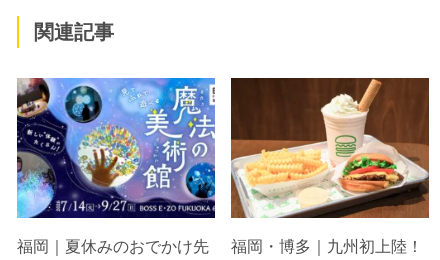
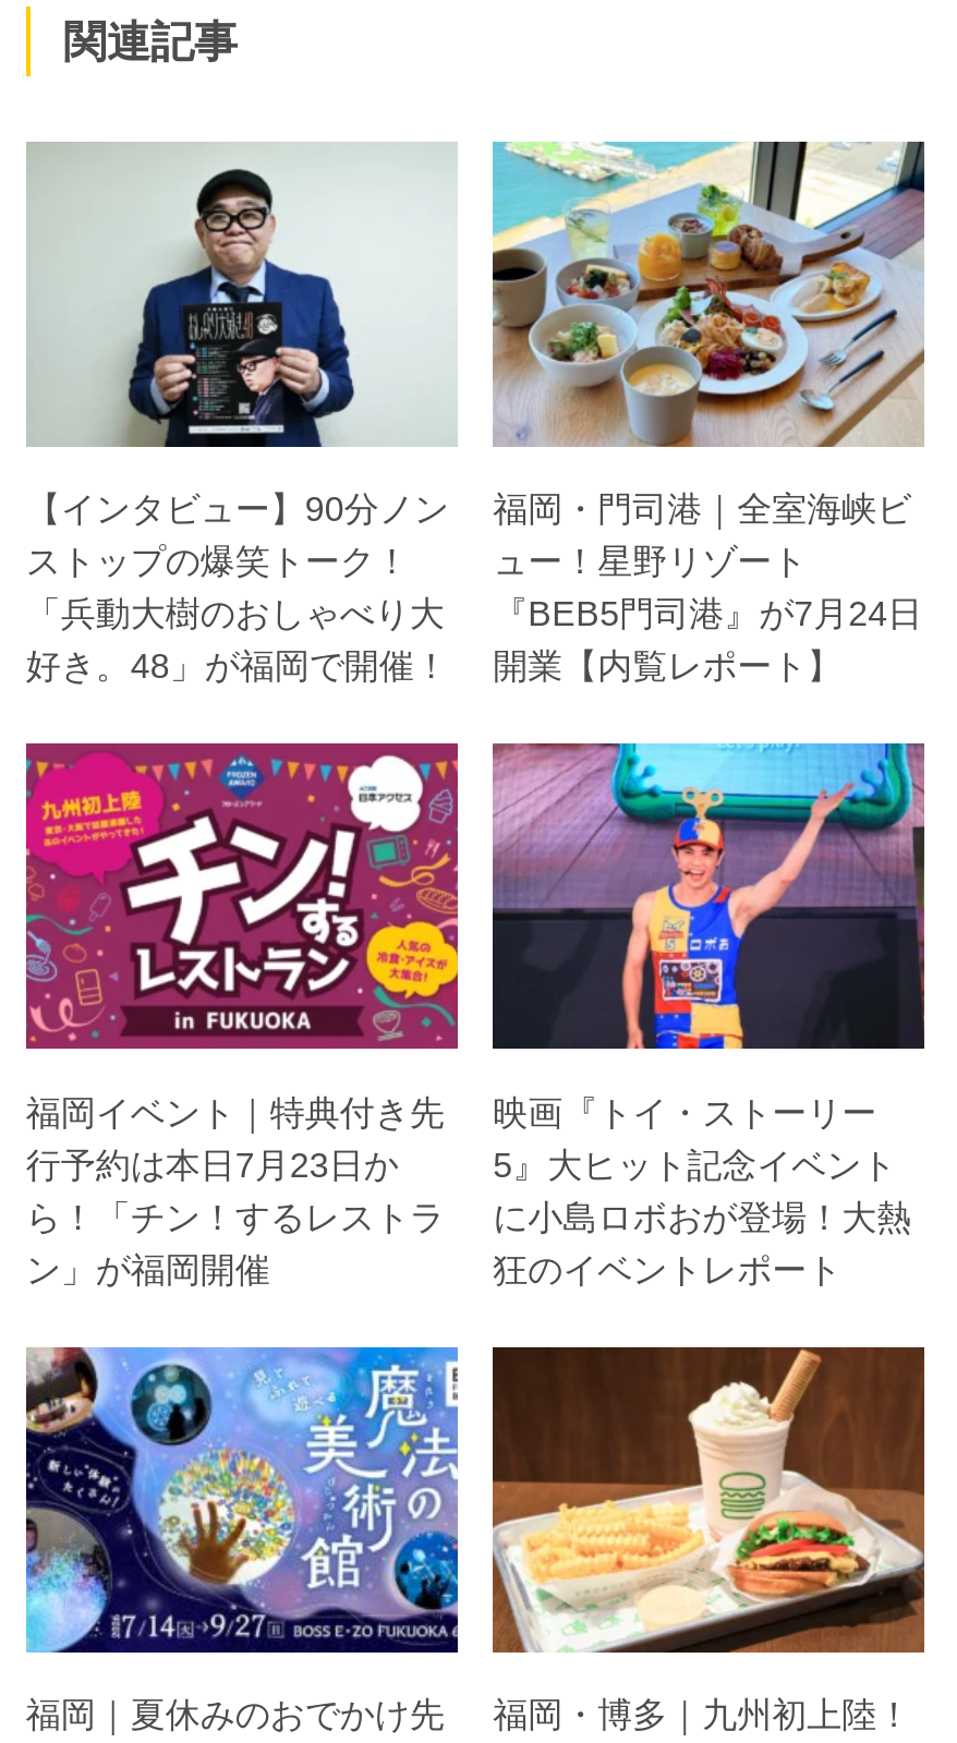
none -> [24,741,460,1288] [image] | 福岡イベント｜特典付き先 | 行予約は本日7月23日か | ら！「チン！するレストラ | ン」が福岡開催
none -> [26,142,458,685] [image] | 【インタビュー】90分ノン | ストップの爆笑トーク！ | 「兵動大樹のおしゃべり大 | 好き。48」が福岡で開催！
none -> [490,140,926,685] [image] | 福岡・門司港｜全室海峡ビ | ュー！星野リゾート | 『BEB5門司港』が7月24日 | 開業【内覧レポート】
none -> [490,741,926,1288] [image] | 映画『トイ・ストーリー | 5』大ヒット記念イベント | に小島ロボおが登場！大熱 | 狂のイベントレポート

